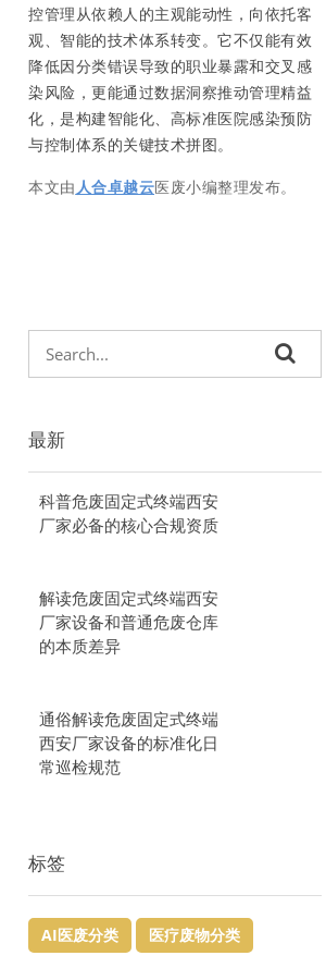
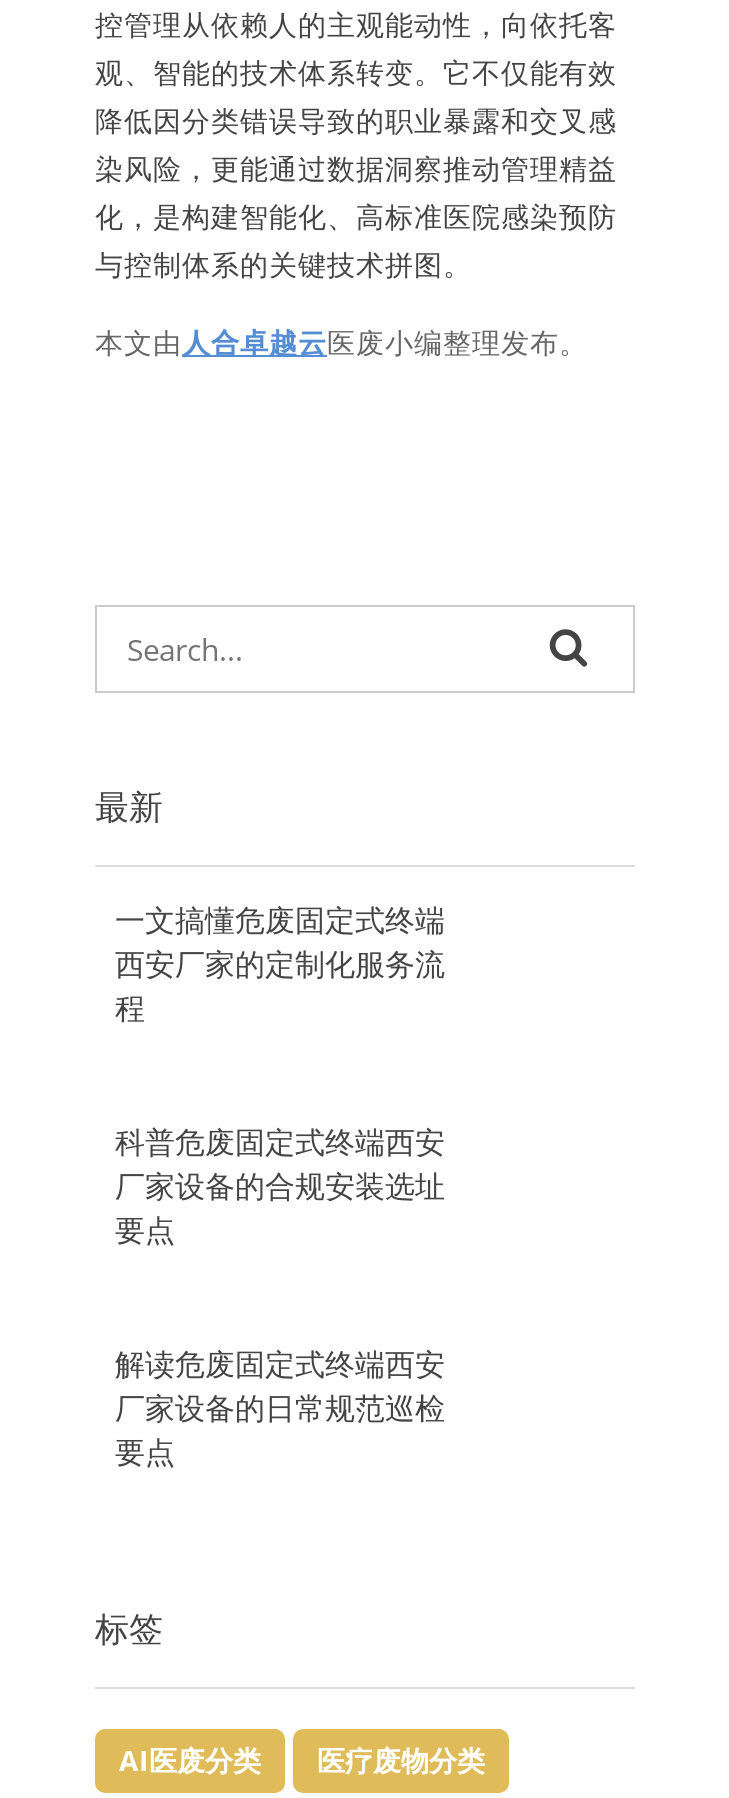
none -> [115,899,445,1027] 一文搞懂危废固定式终端 | 西安厂家的定制化服务流 | 程
moved [39,490,218,512] -> [115,1121,445,1161]: 科普危废固定式终端西安
[39,514,218,536] 厂家必备的核心合规资质 -> [115,1165,445,1249] 厂家设备的合规安装选址 | 要点
moved [39,587,218,609] -> [115,1343,445,1383]: 解读危废固定式终端西安
[39,611,218,777] 厂家设备和普通危废仓库 | 的本质差异 | 通俗解读危废固定式终端 | 西安厂家设备的标准化日 | 常巡检规范 -> [115,1387,445,1471] 厂家设备的日常规范巡检 | 要点

